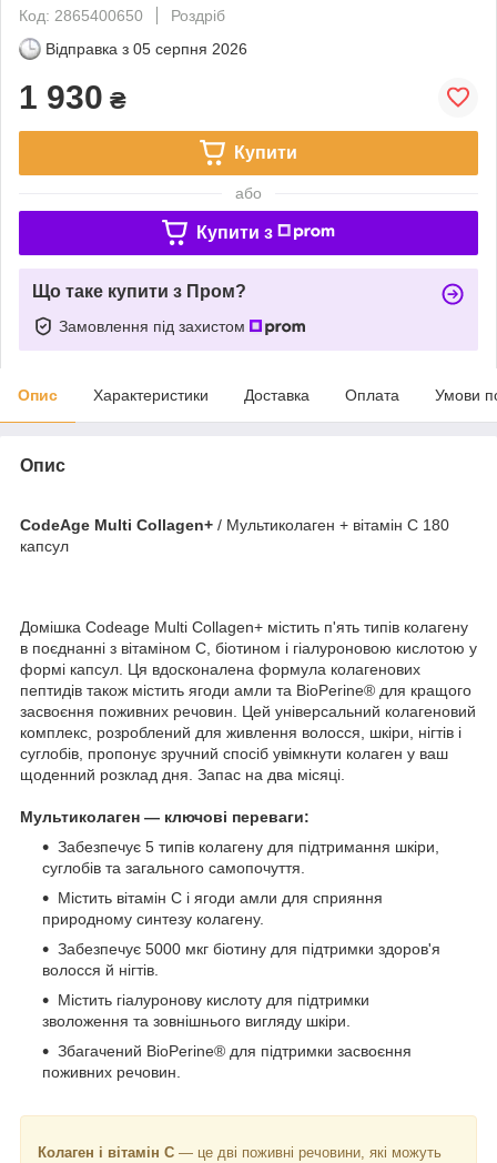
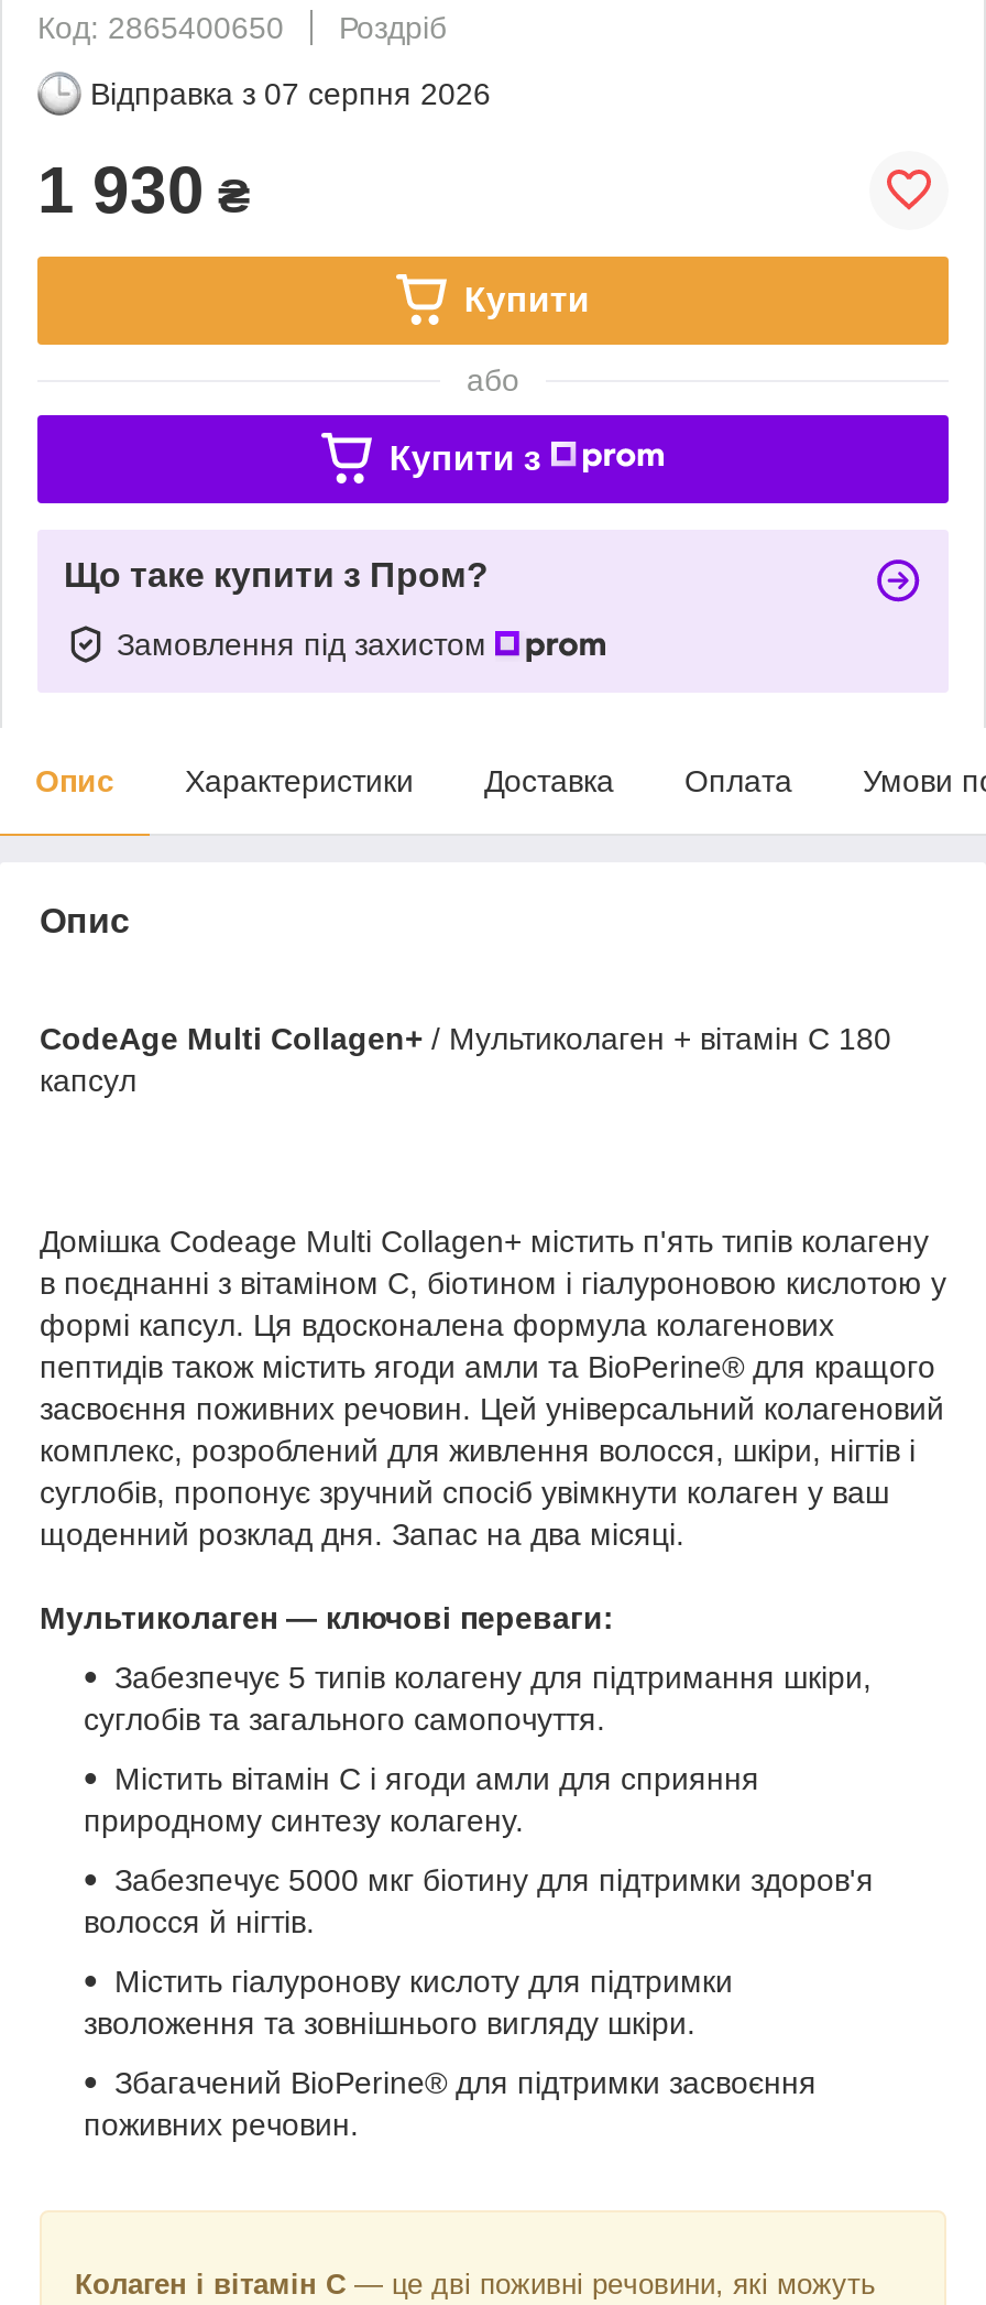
[45,40,247,57] Відправка з 05 серпня 2026 -> [90,76,491,111] Відправка з 07 серпня 2026

